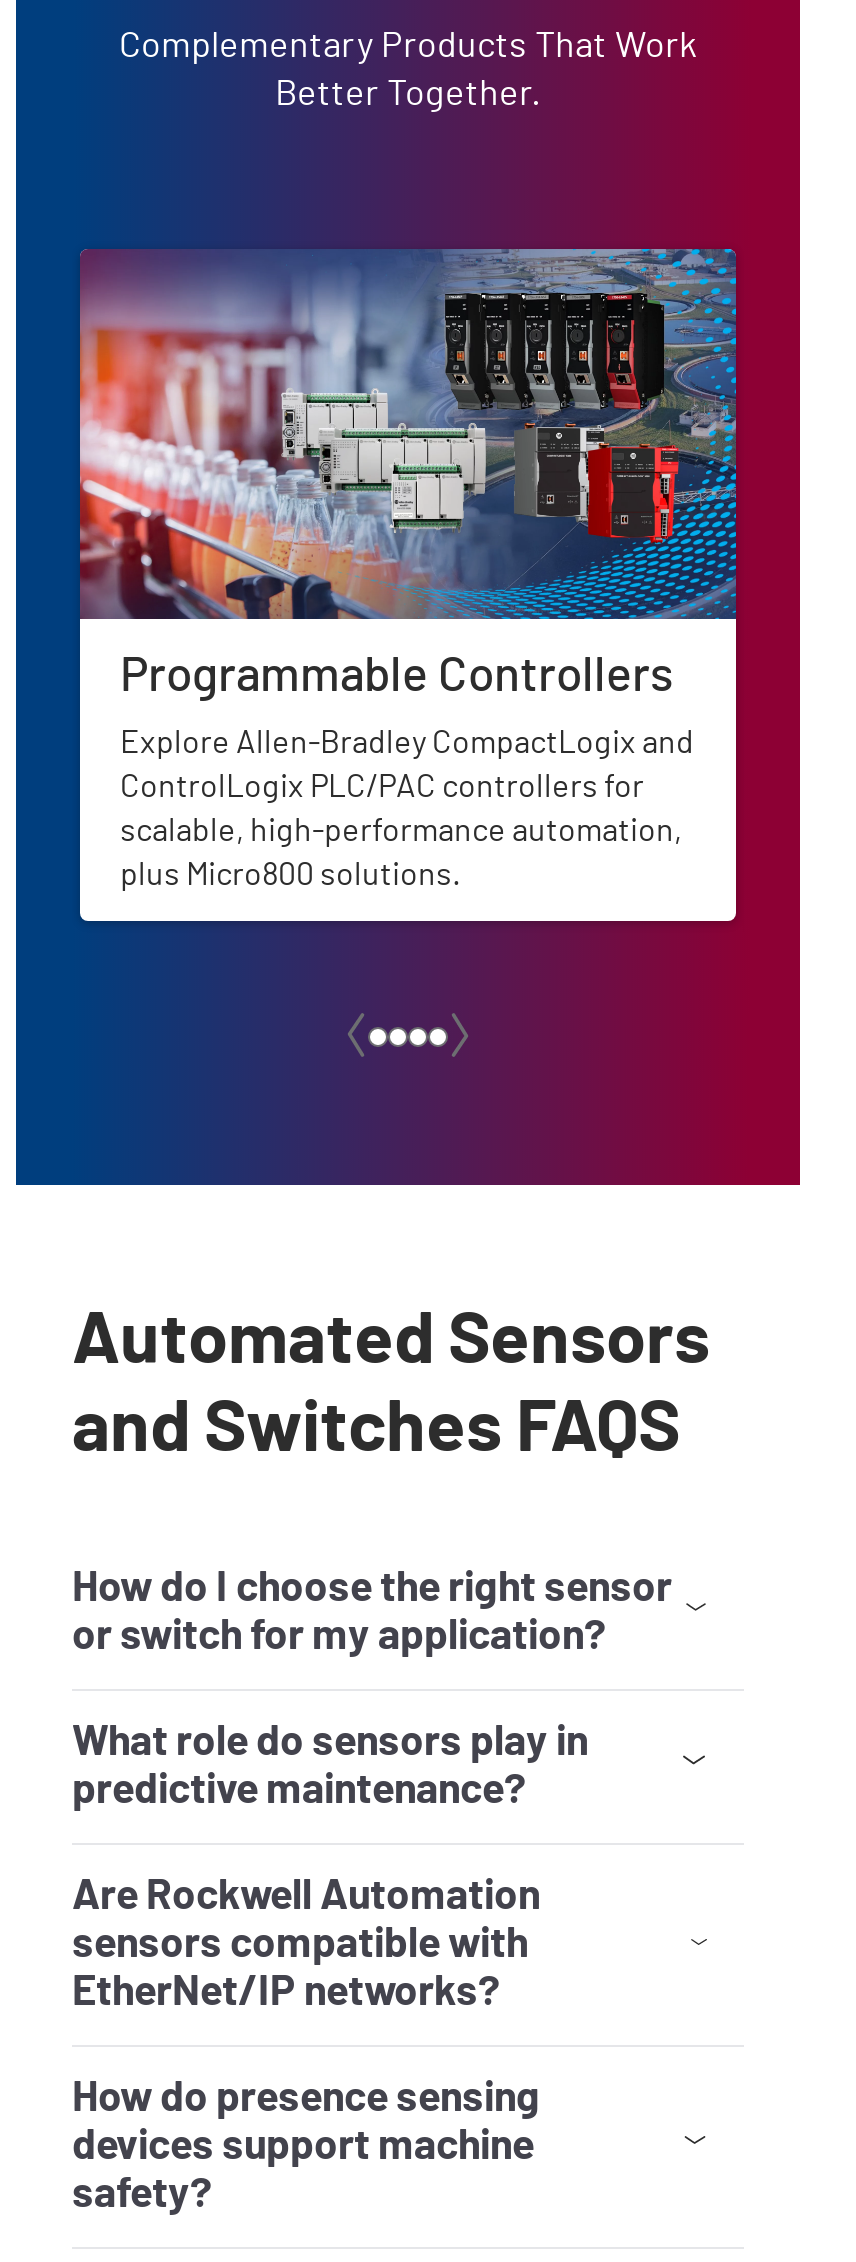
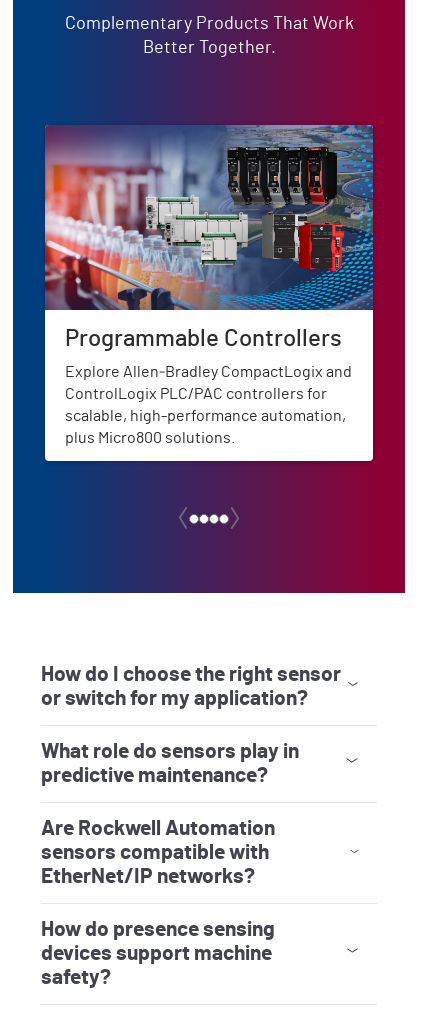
[72,1305,710,1465] Automated Sensors | and Switches FAQS -> none

